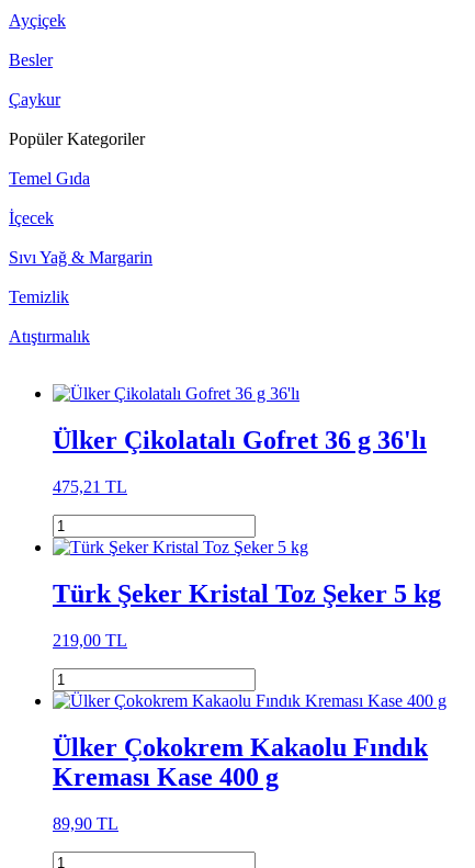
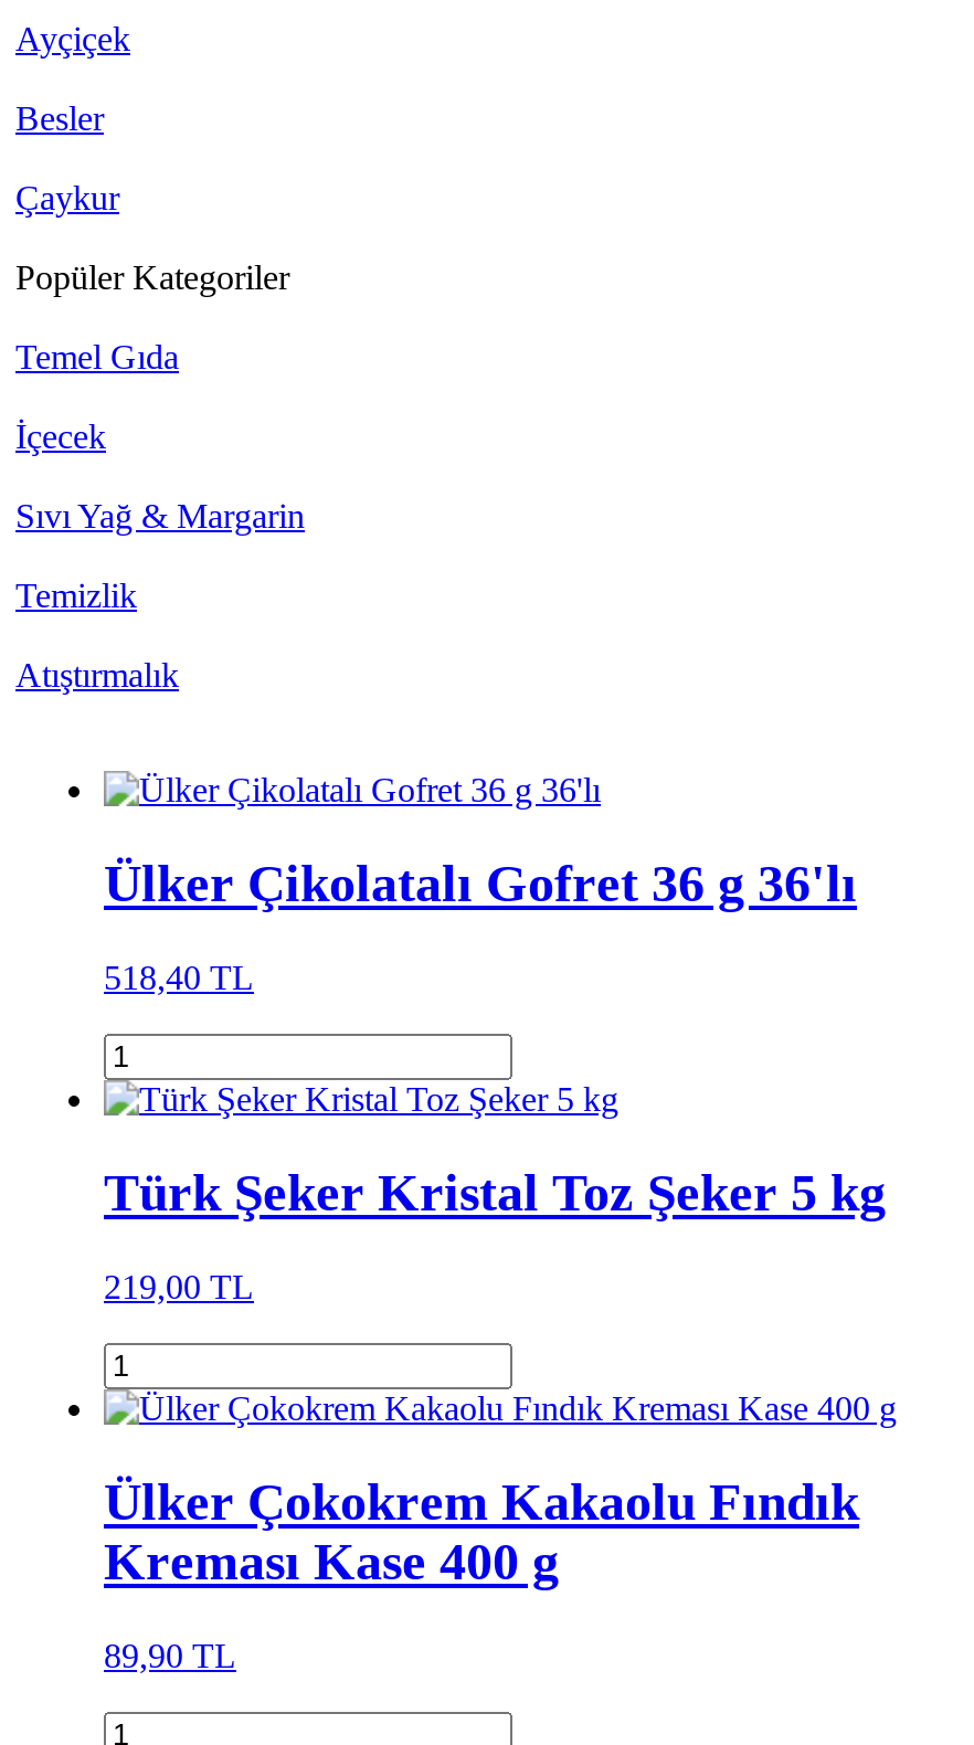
[53,477,127,496] 475,21 TL -> [104,959,254,996] 518,40 TL

